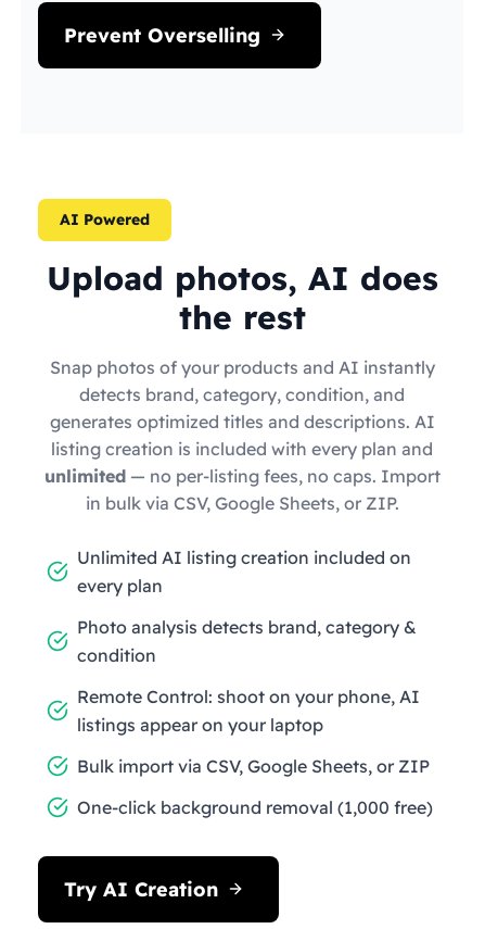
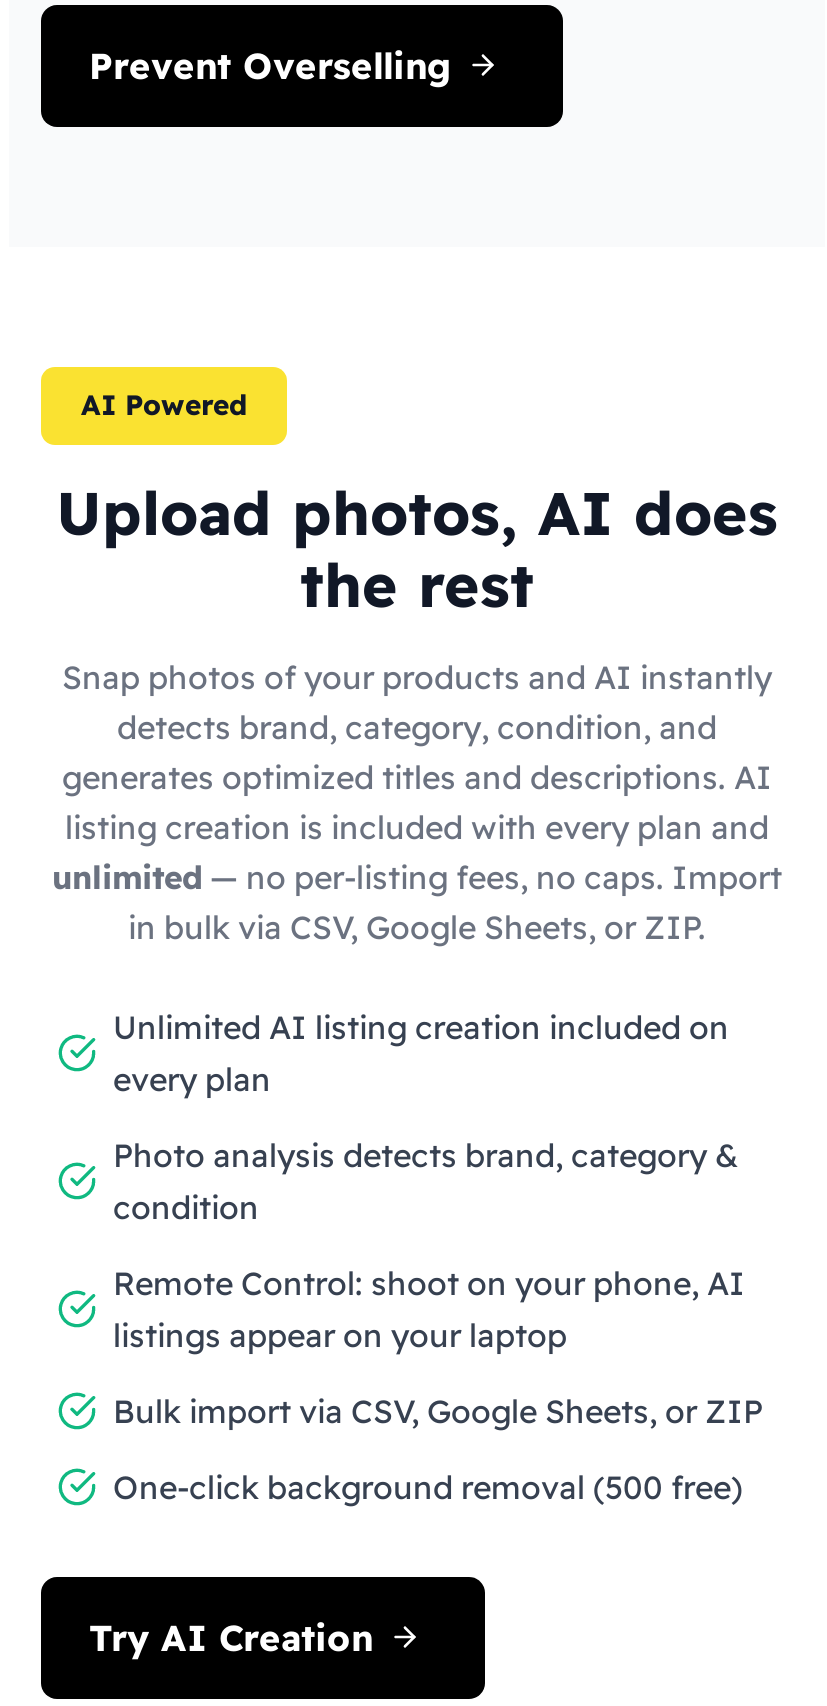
[77,796,433,818] One-click background removal (1,000 free) -> [113,1467,743,1507] One-click background removal (500 free)

